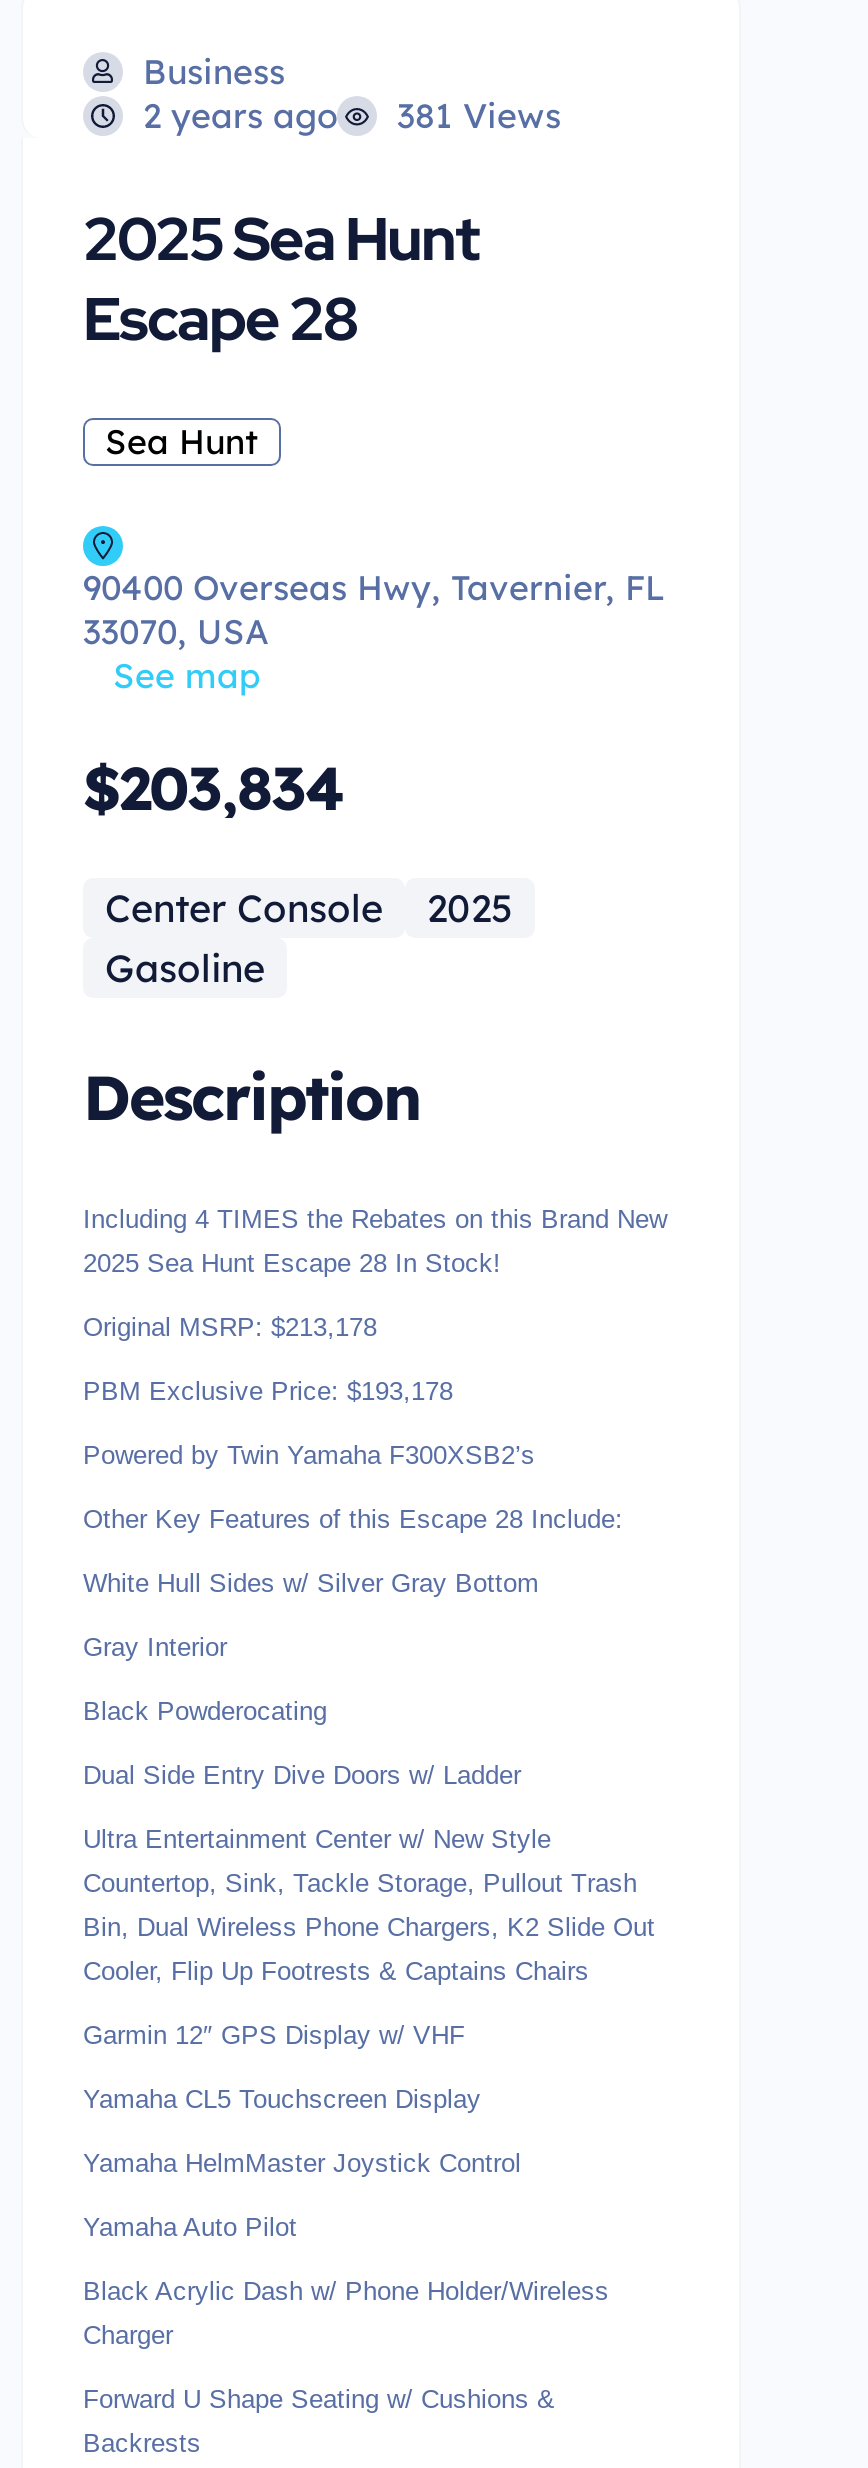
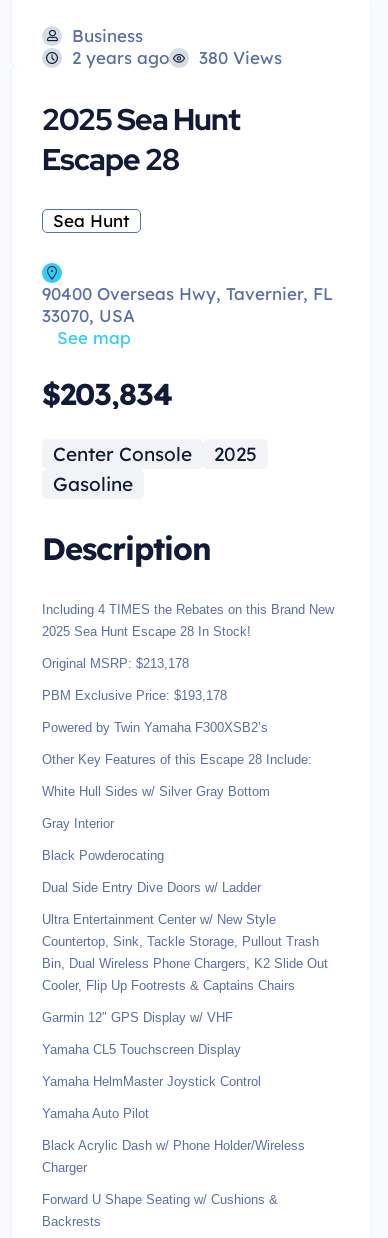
[143,94,561,136] 2 years ago 381 Views -> [72,47,282,68] 2 years ago 380 Views

